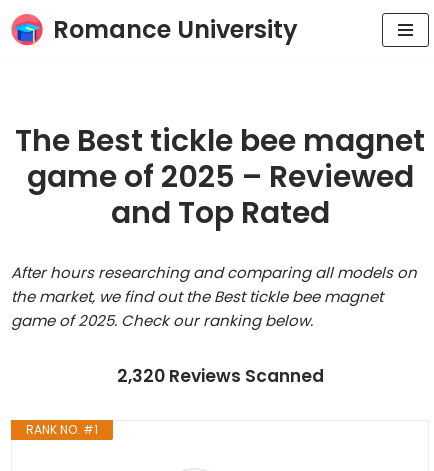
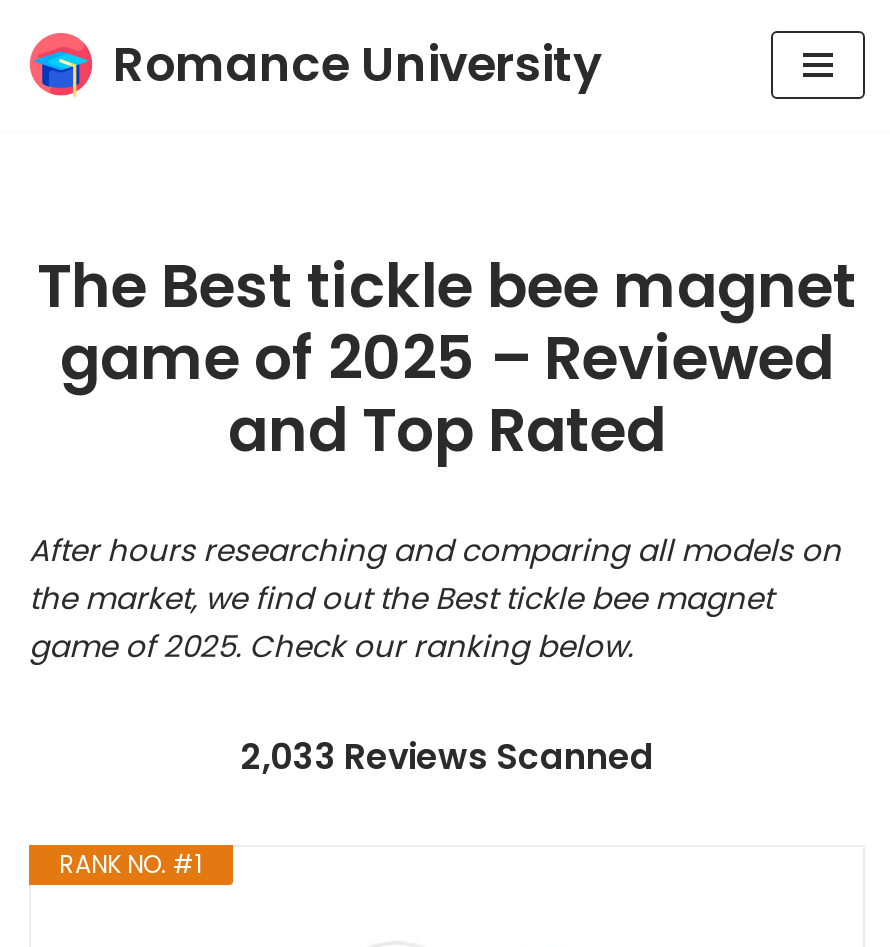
[116,364,323,388] 2,320 Reviews Scanned -> [240,733,654,781] 2,033 Reviews Scanned

